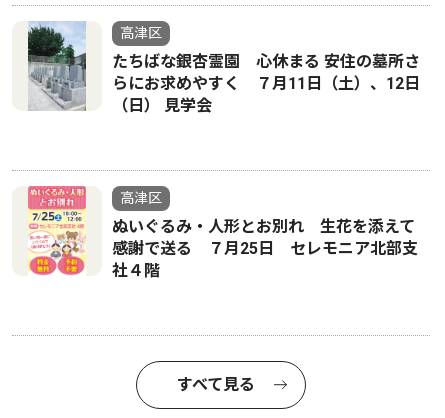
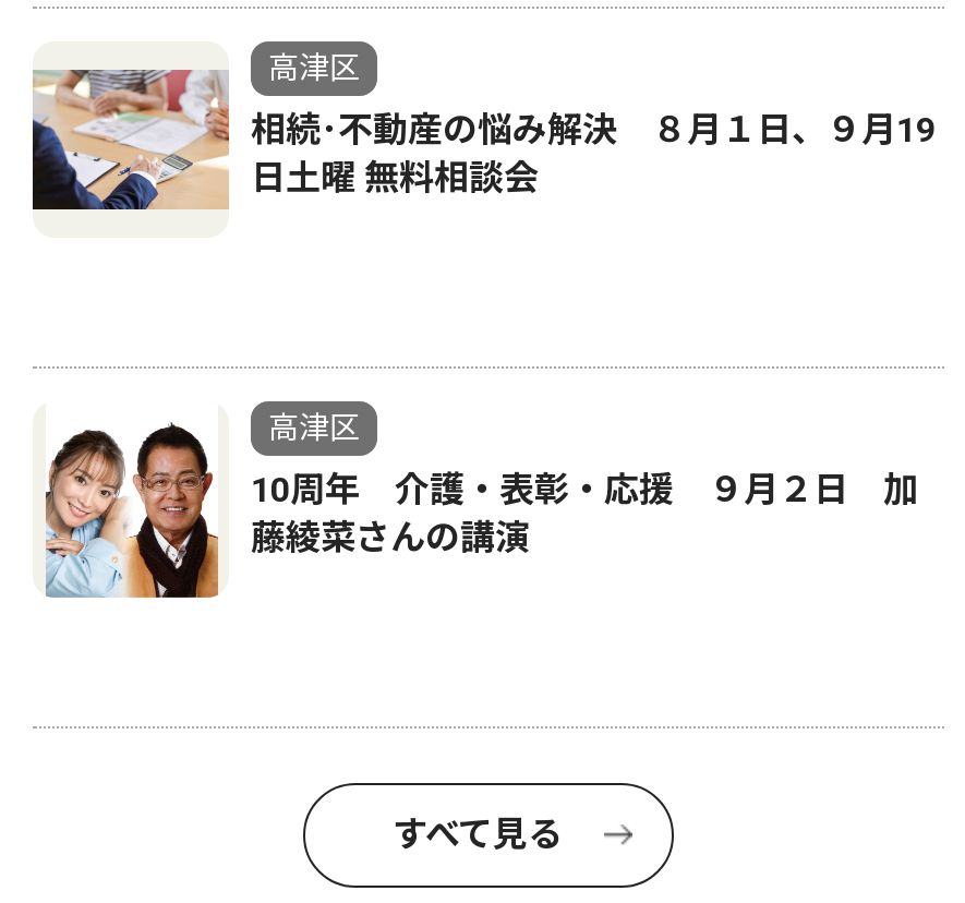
[12,21,420,115] [image] | たちばな銀杏霊園 心休まる 安住の墓所さ | らにお求めやすく ７月11日（土）、12日 | （日） 見学会 -> [31,44,936,236] [image] | 相続･不動産の悩み解決 ８月１日、９月19 | 日土曜 無料相談会
[18,185,418,280] [image] | ぬいぐるみ・人形とお別れ 生花を添えて | 感謝で送る ７月25日 セレモニア北部支 | 社４階 -> [44,401,918,600] [image] | 10周年 介護・表彰・応援 ９月２日 加 | 藤綾菜さんの講演

